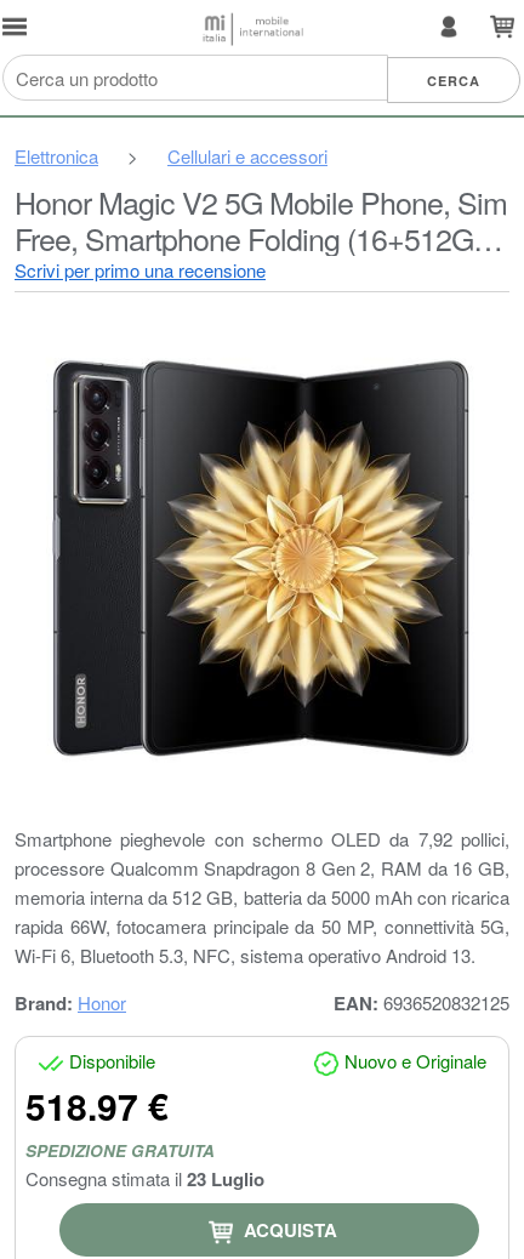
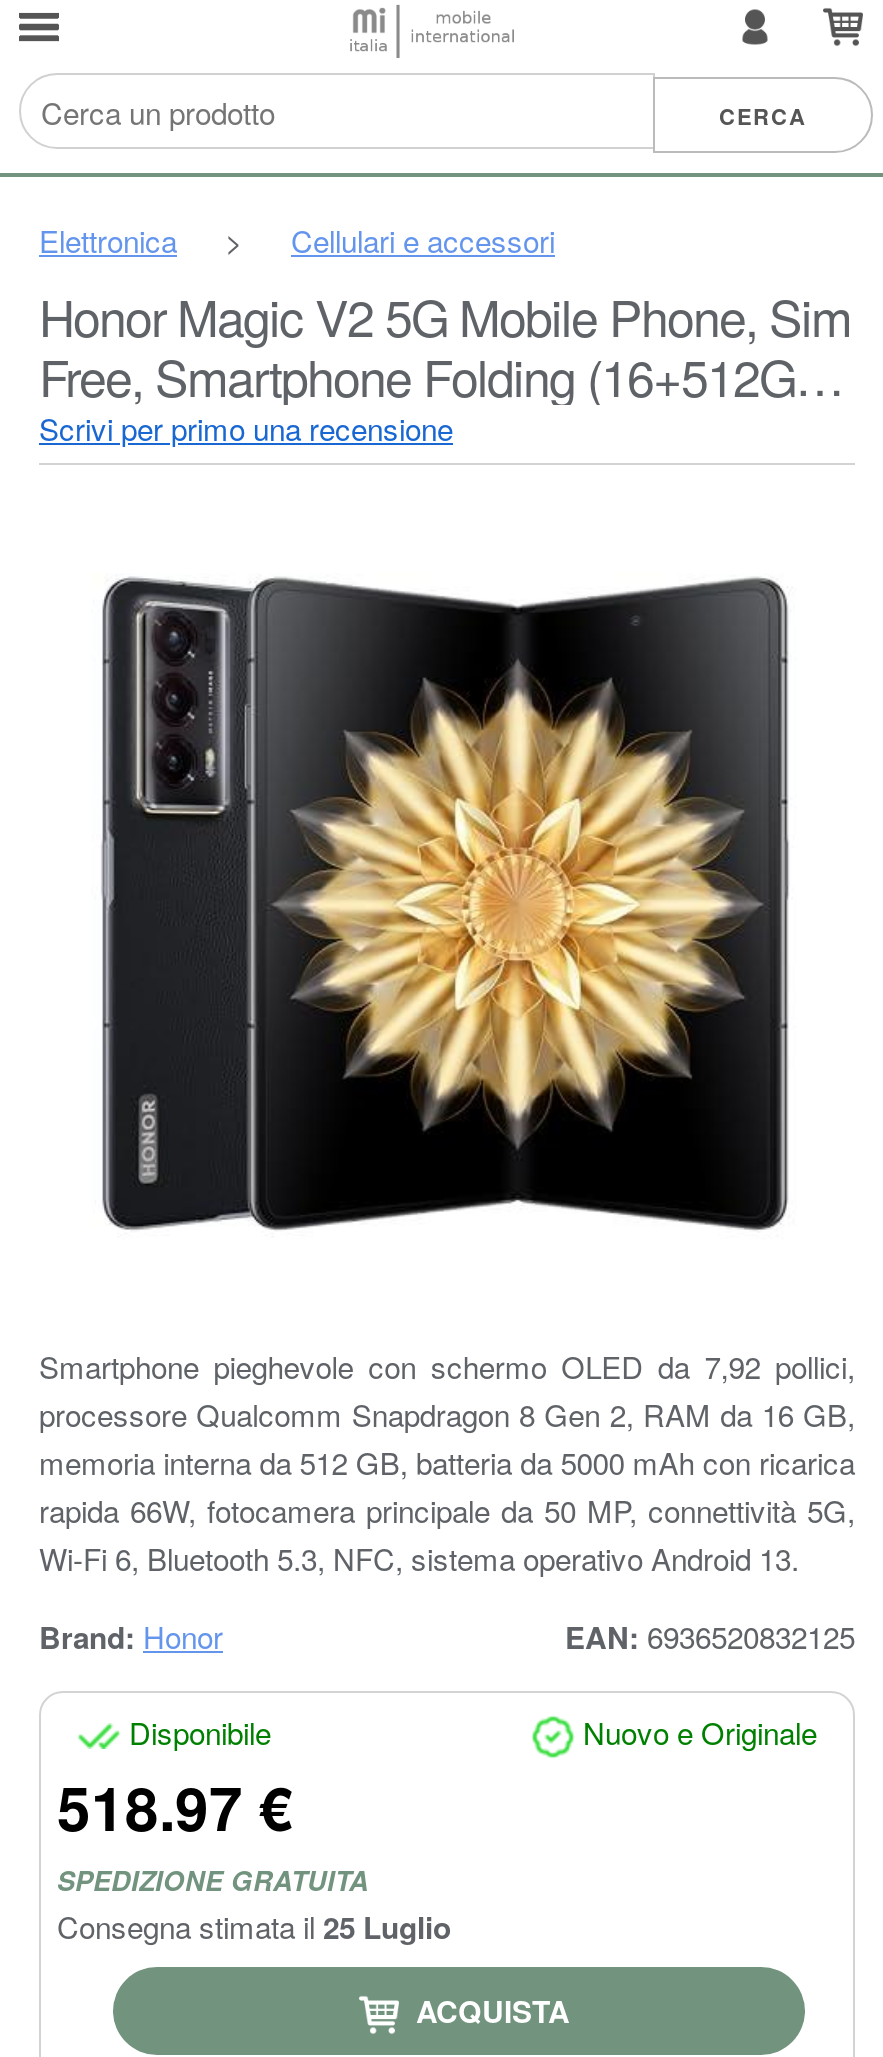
[25,1165,264,1192] Consegna stimata il 23 Luglio -> [57,1904,451,1948] Consegna stimata il 25 Luglio

